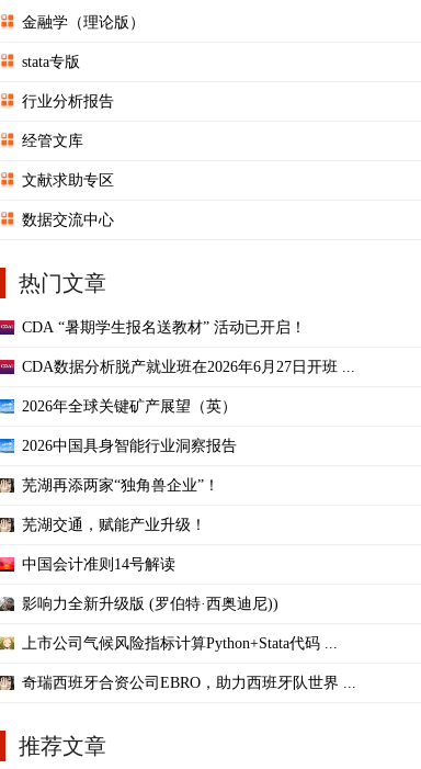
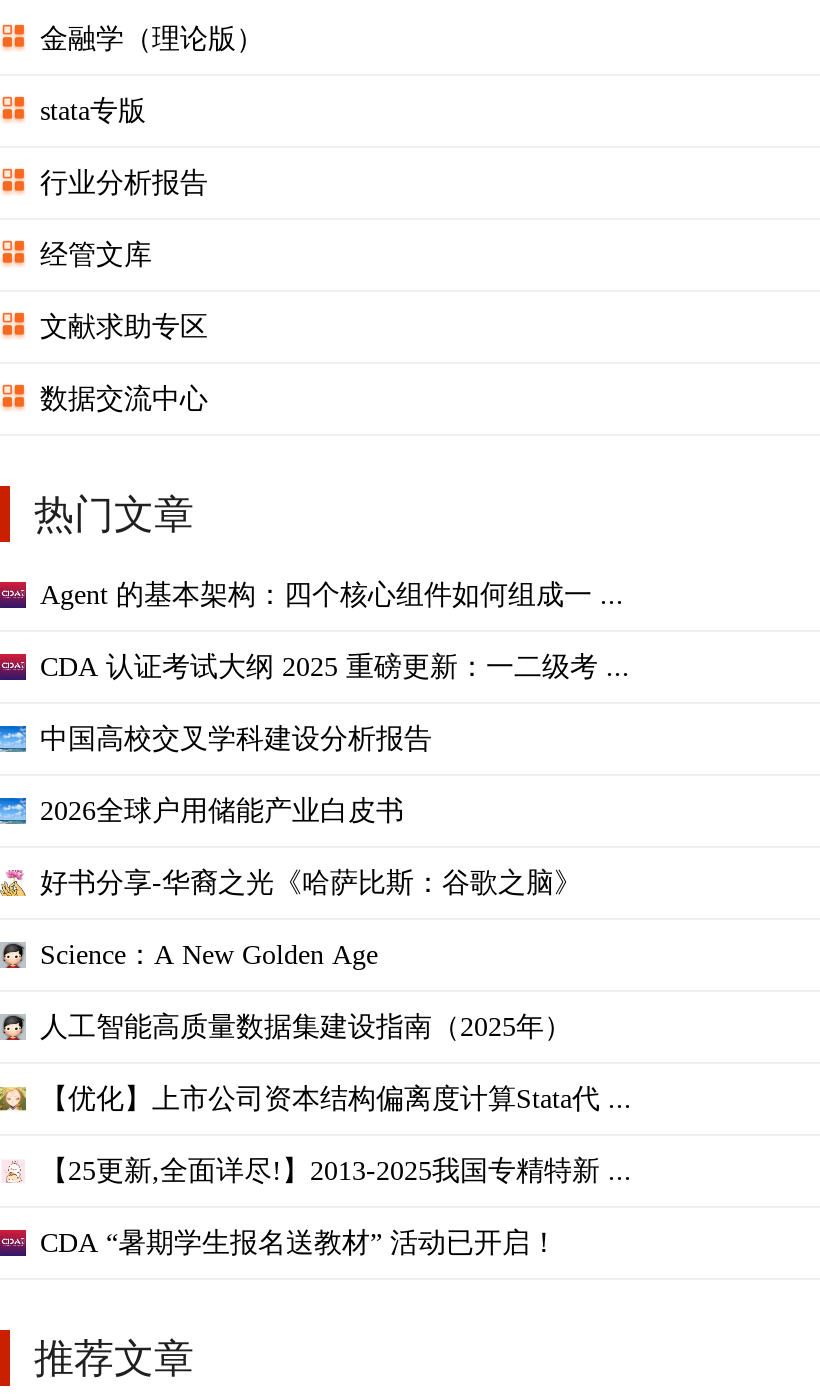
none -> [40,580,632,1186] Agent 的基本架构：四个核心组件如何组成一 ... | CDA 认证考试大纲 2025 重磅更新：一二级考 ... | 中国高校交叉学科建设分析报告 | 2026全球户用储能产业白皮书 | 好书分享-华裔之光《哈萨比斯：谷歌之脑》 | Science：A New Golden Age | 人工智能高质量数据集建设指南（2025年） | 【优化】上市公司资本结构偏离度计算Stata代 ... | 【25更新,全面详尽!】2013-2025我国专精特新 ...
moved [22,319,306,335] -> [40,1228,558,1258]: CDA “暑期学生报名送教材” 活动已开启！
[22,359,356,691] CDA数据分析脱产就业班在2026年6月27日开班 ... | 2026年全球关键矿产展望（英） | 2026中国具身智能行业洞察报告 | 芜湖再添两家“独角兽企业”！ | 芜湖交通，赋能产业升级！ | 中国会计准则14号解读 | 影响力全新升级版 (罗伯特·西奥迪尼)) | 上市公司气候风险指标计算Python+Stata代码 ... | 奇瑞西班牙合资公司EBRO，助力西班牙队世界 ... -> none

